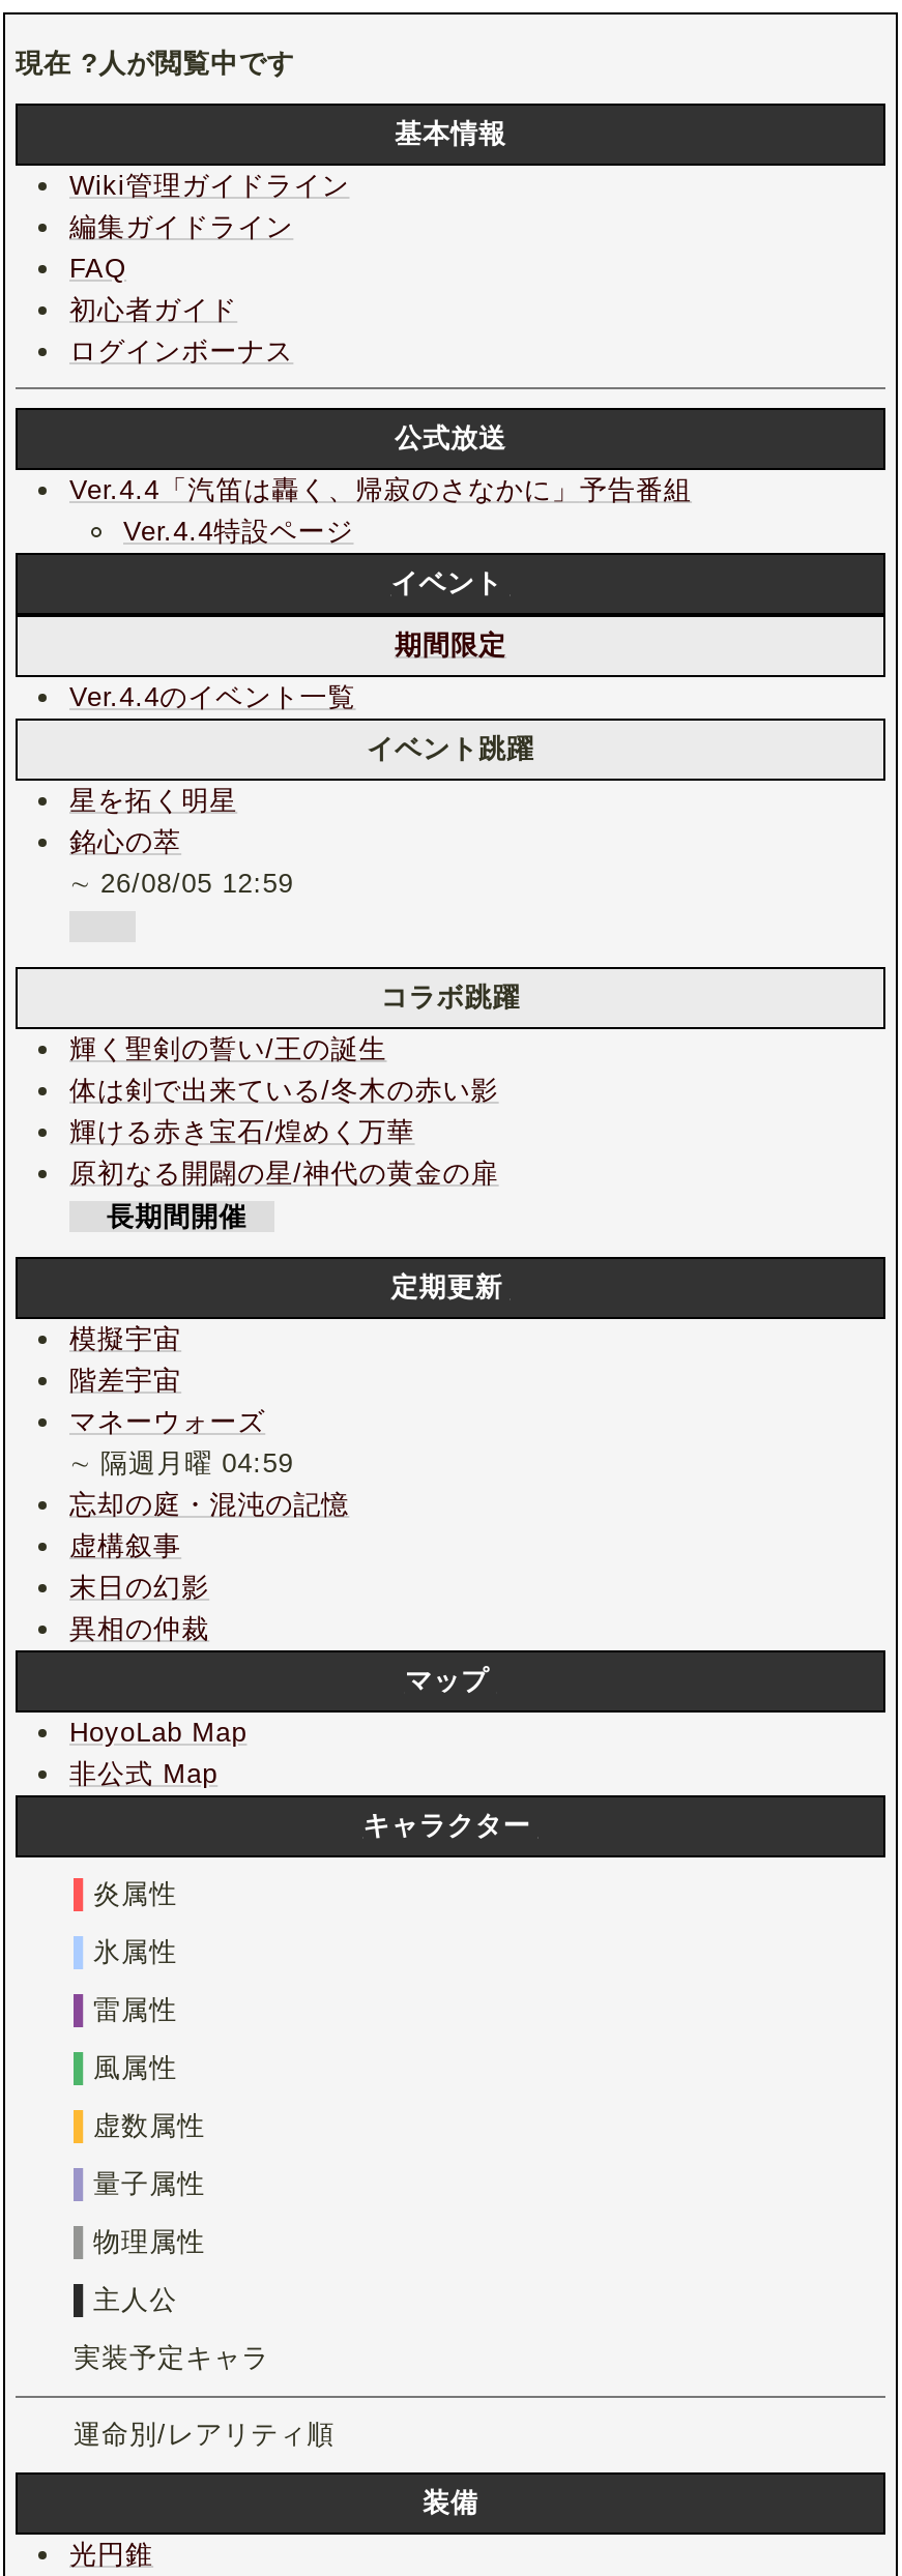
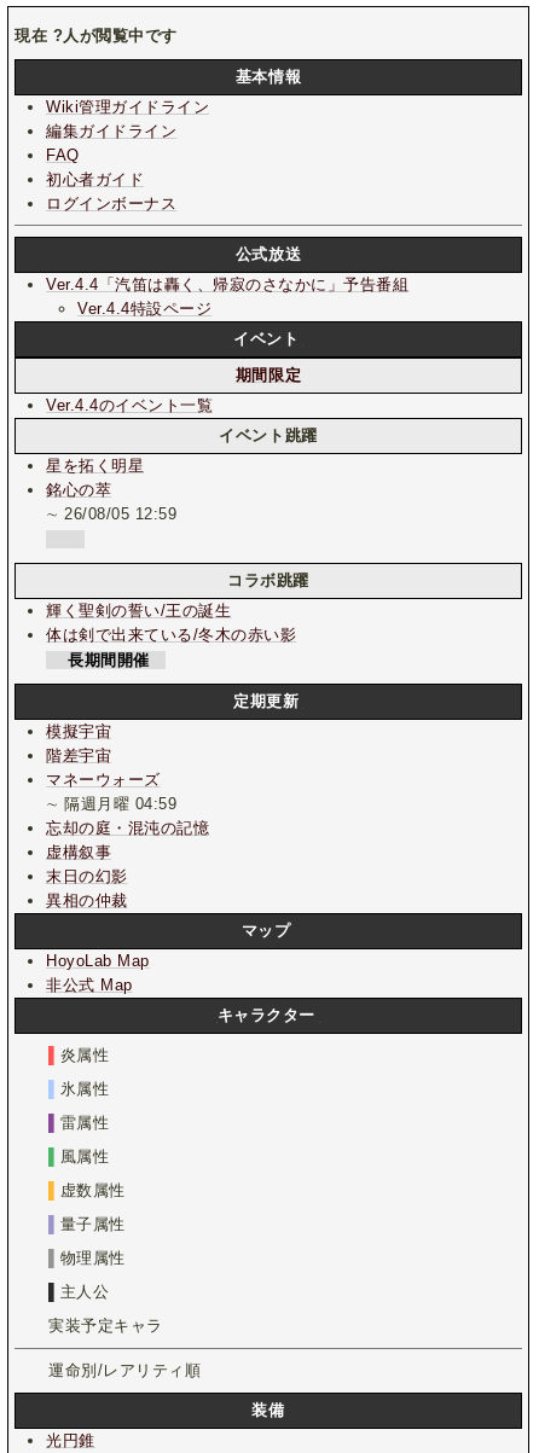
[69,1116,499,1188] 輝ける赤き宝石/煌めく万華 | 原初なる開闢の星/神代の黄金の扉 -> none

